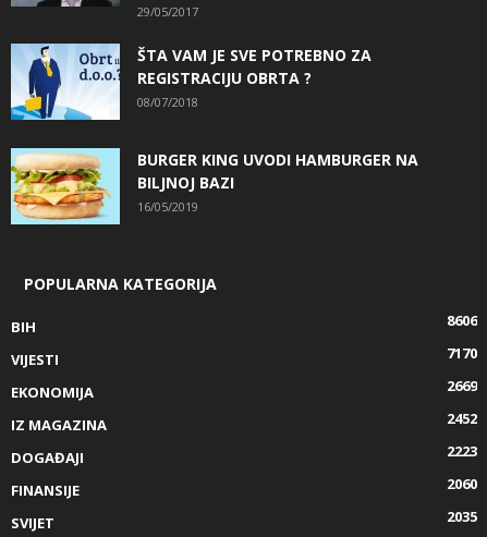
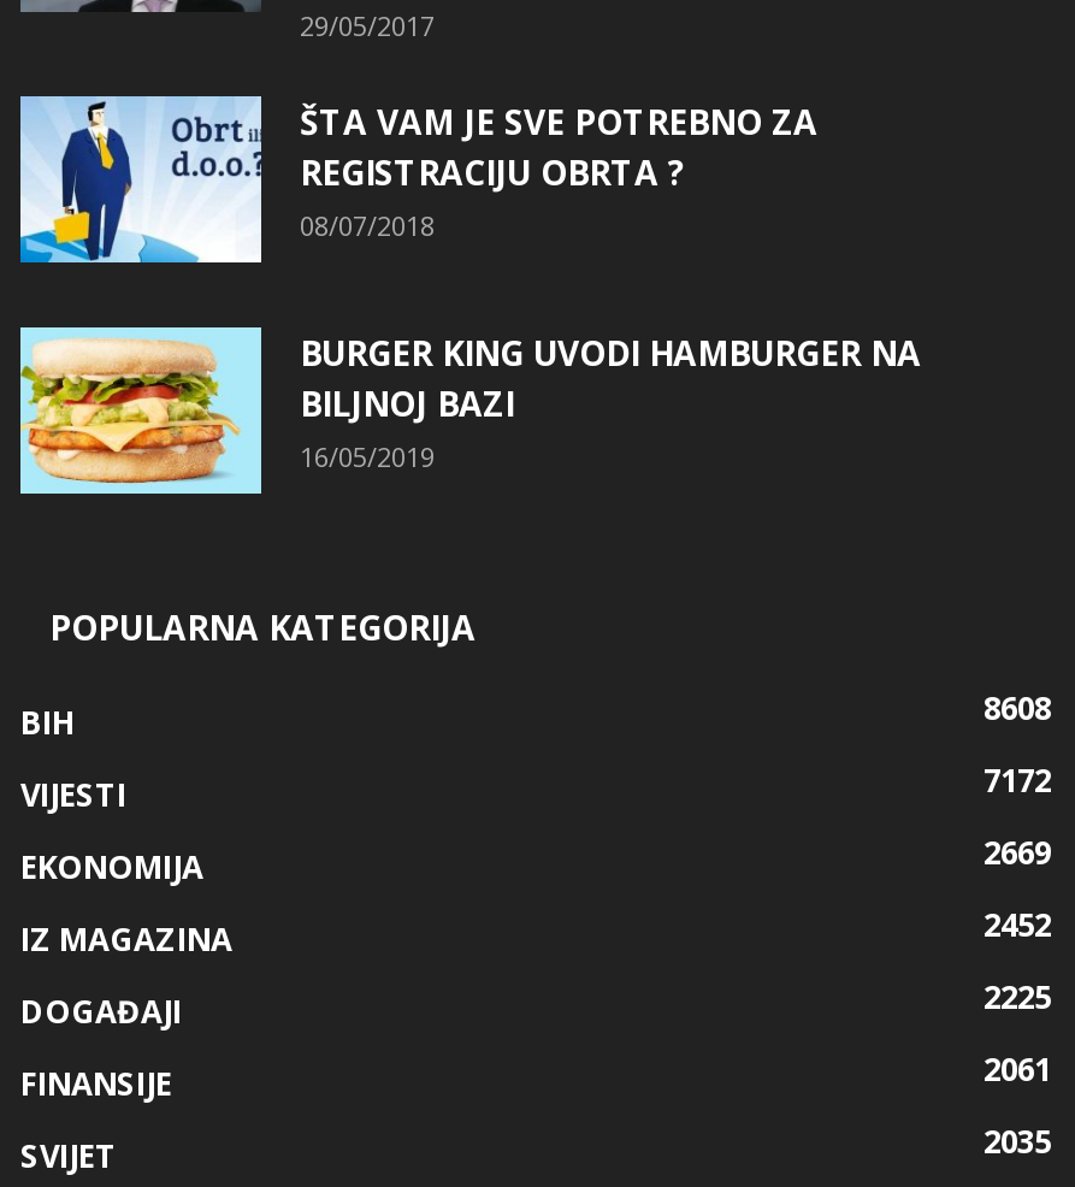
[447,310,477,330] 8606 -> [984,686,1051,730] 8608
[447,343,477,363] 7170 -> [984,758,1051,802] 7172
[447,441,477,461] 2223 -> [984,975,1051,1018] 2225
[447,474,477,493] 2060 -> [984,1047,1051,1091] 2061

